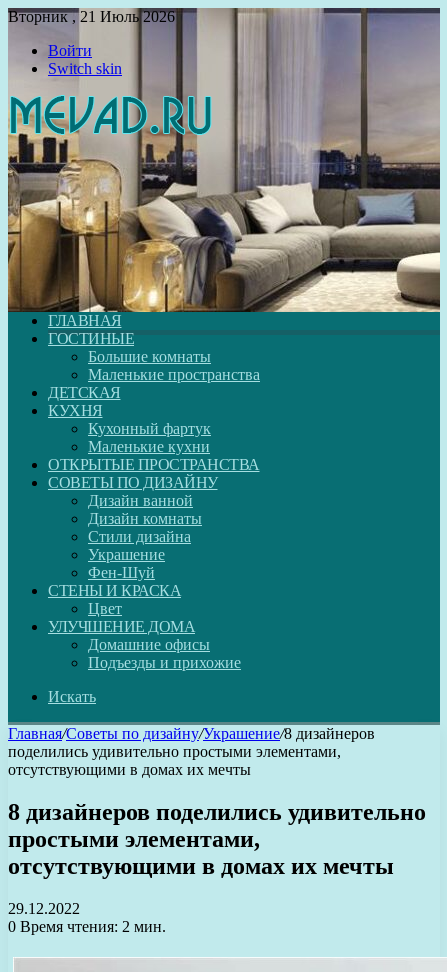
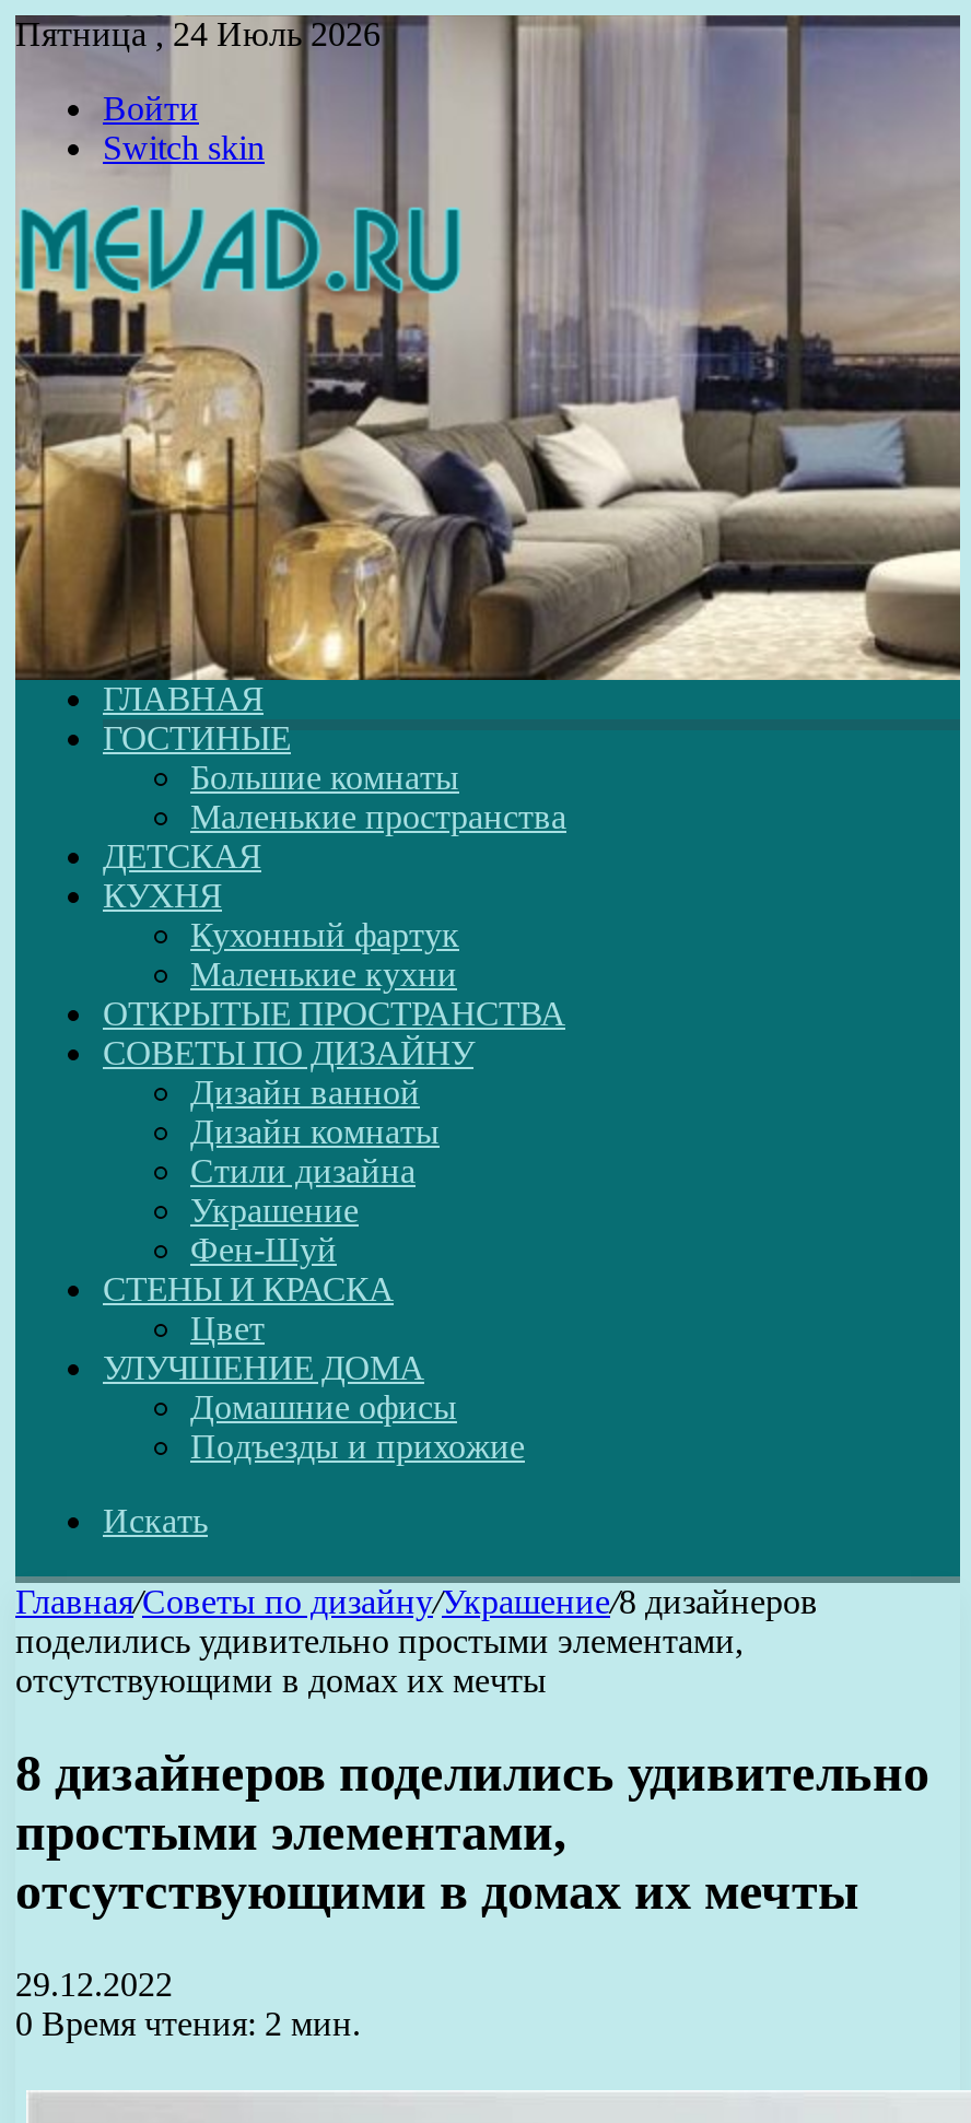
[8,8,175,25] Вторник , 21 Июль 2026 -> [15,15,381,52] Пятница , 24 Июль 2026

